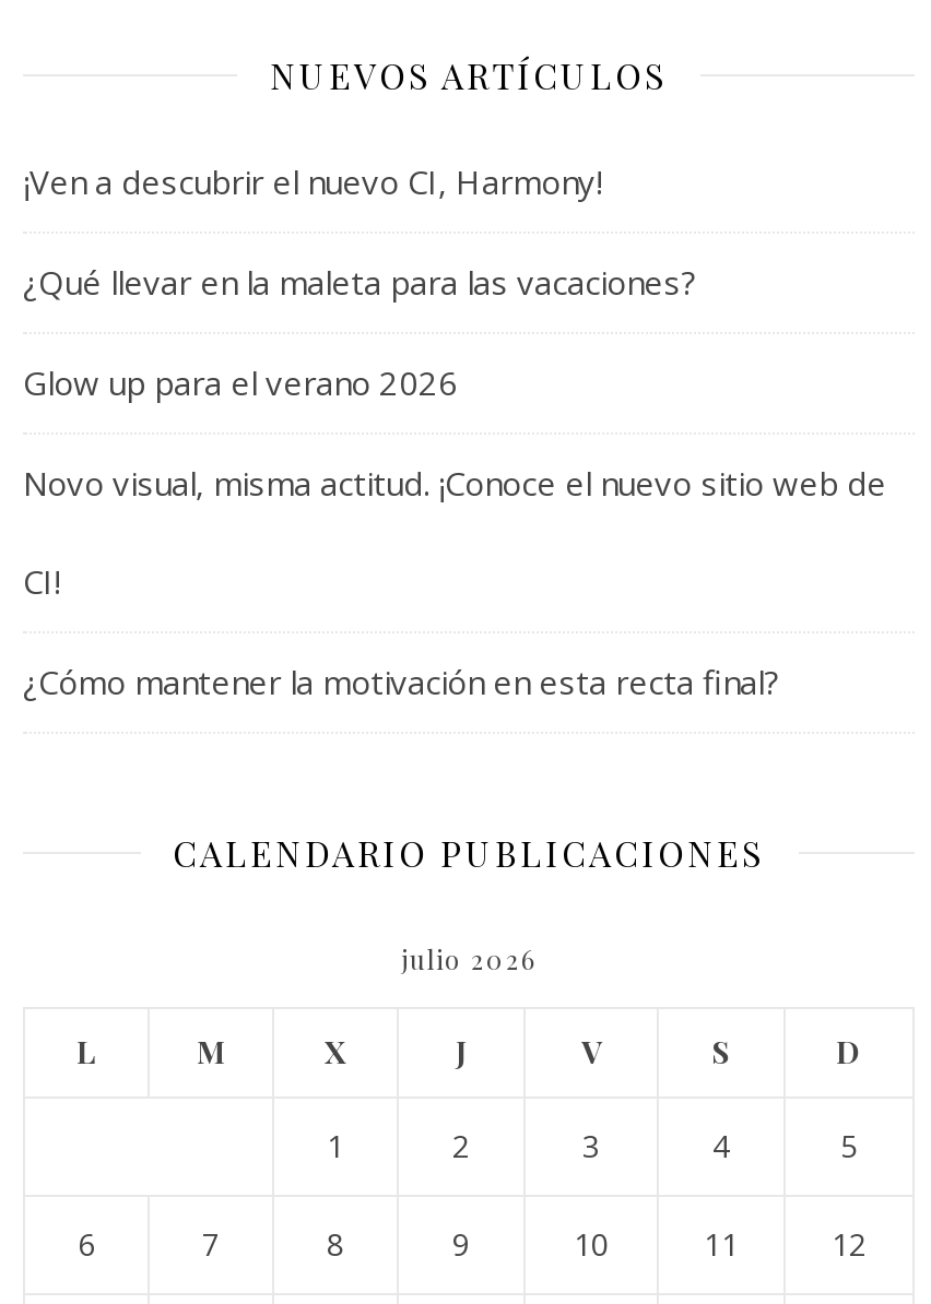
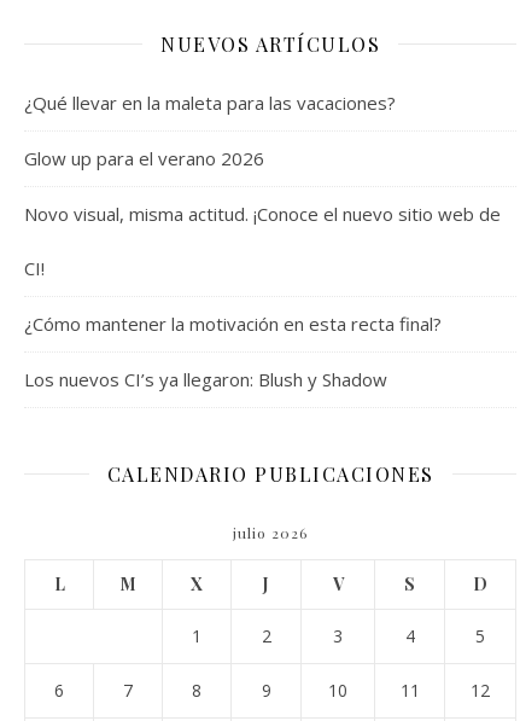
[23,158,602,202] ¡Ven a descubrir el nuevo CI, Harmony! -> none
moved [23,259,886,702] -> [24,90,501,335]: ¿Qué llevar en la maleta para las vacaciones? | Glow up para el verano 2026 | Novo visual, misma actitud. ¡Conoce el nuevo sitio web de | CI! | ¿Cómo mantener la motivación en esta recta final?
none -> [24,367,387,391] Los nuevos CI’s ya llegaron: Blush y Shadow

